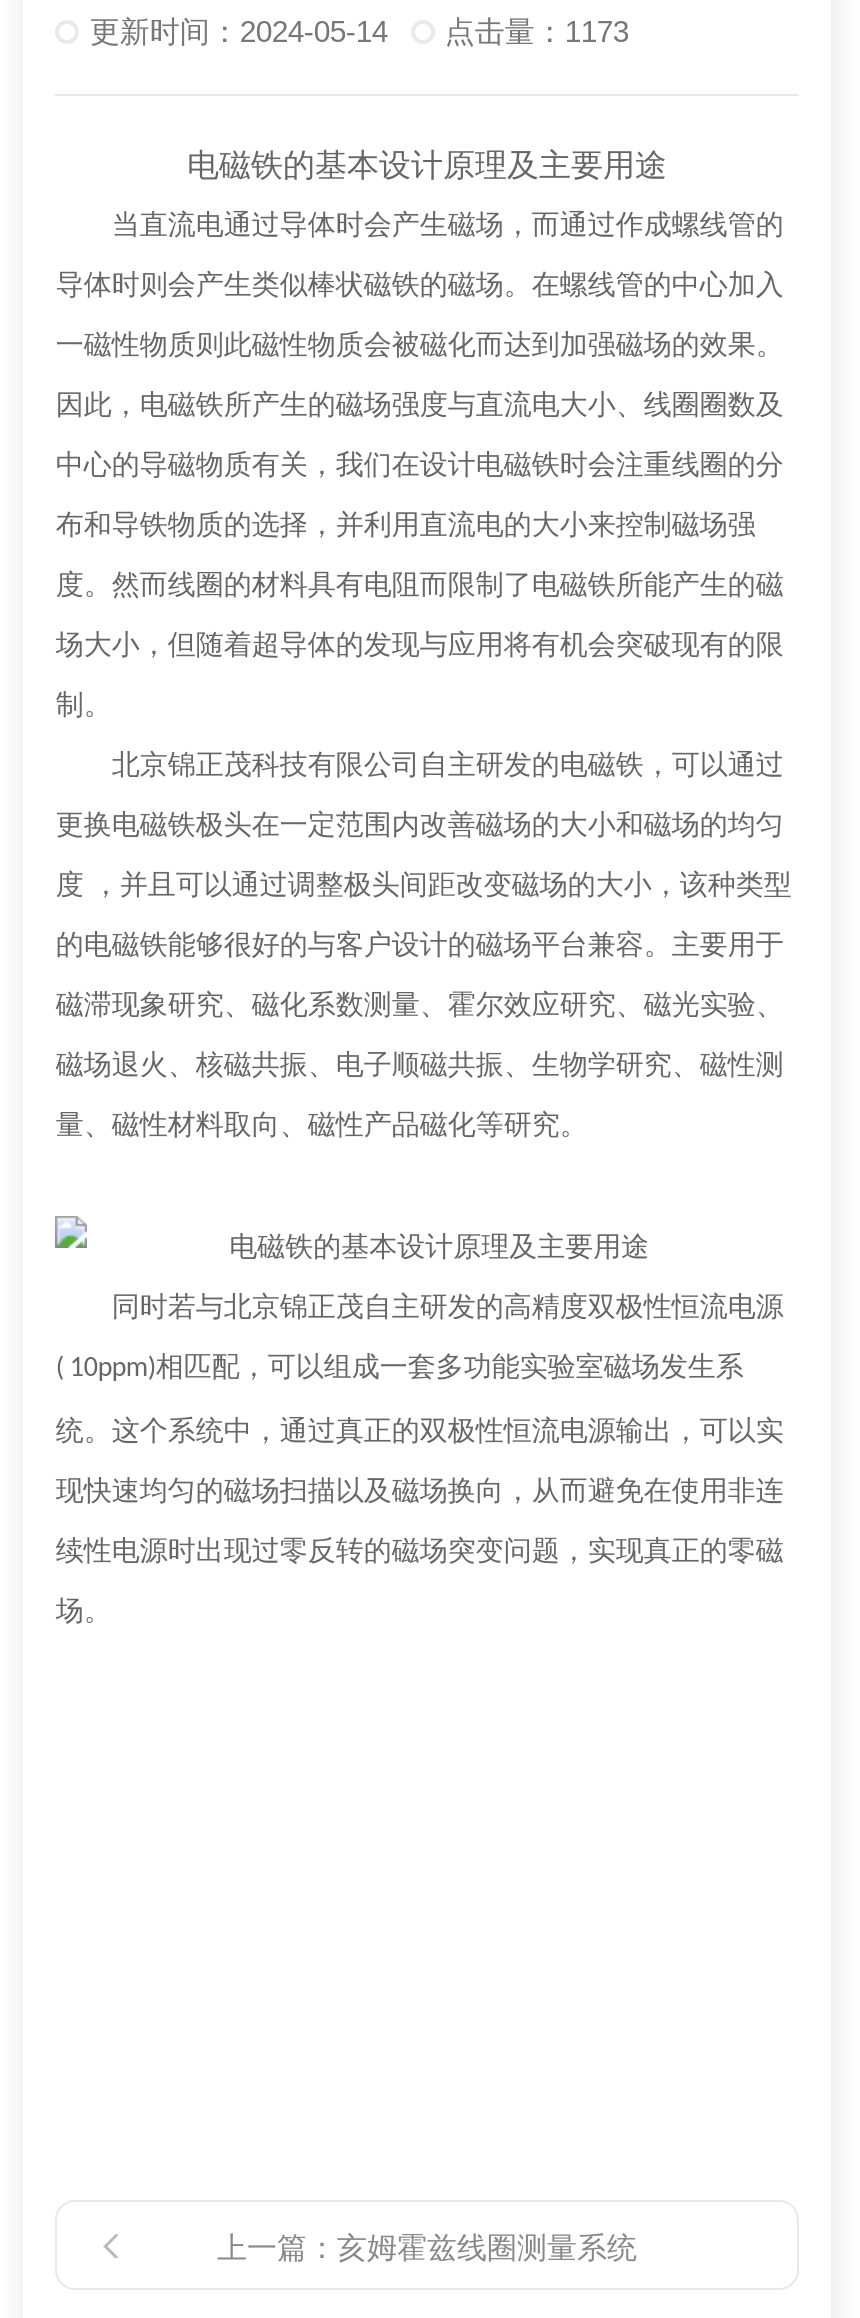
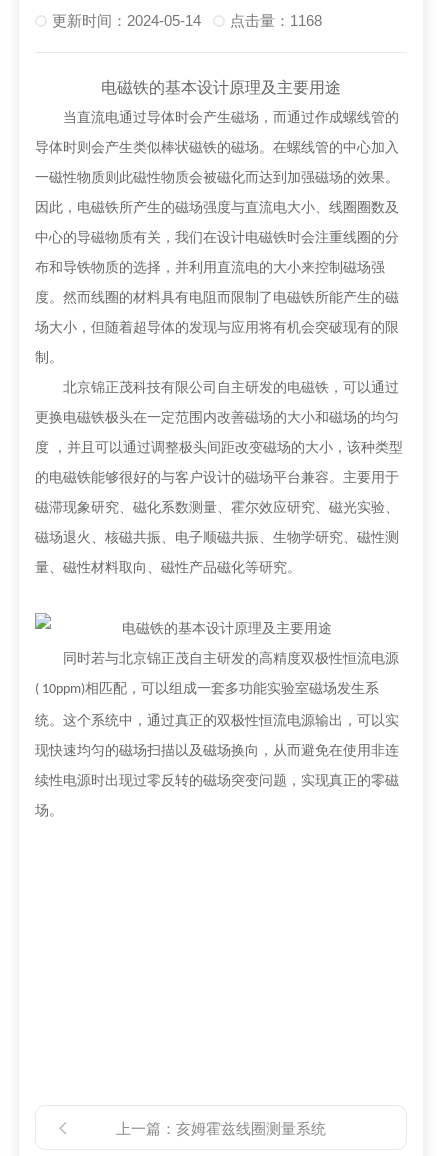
[90,14,629,48] 更新时间：2024-05-14 点击量：1173 -> [52,12,322,29] 更新时间：2024-05-14 点击量：1168

